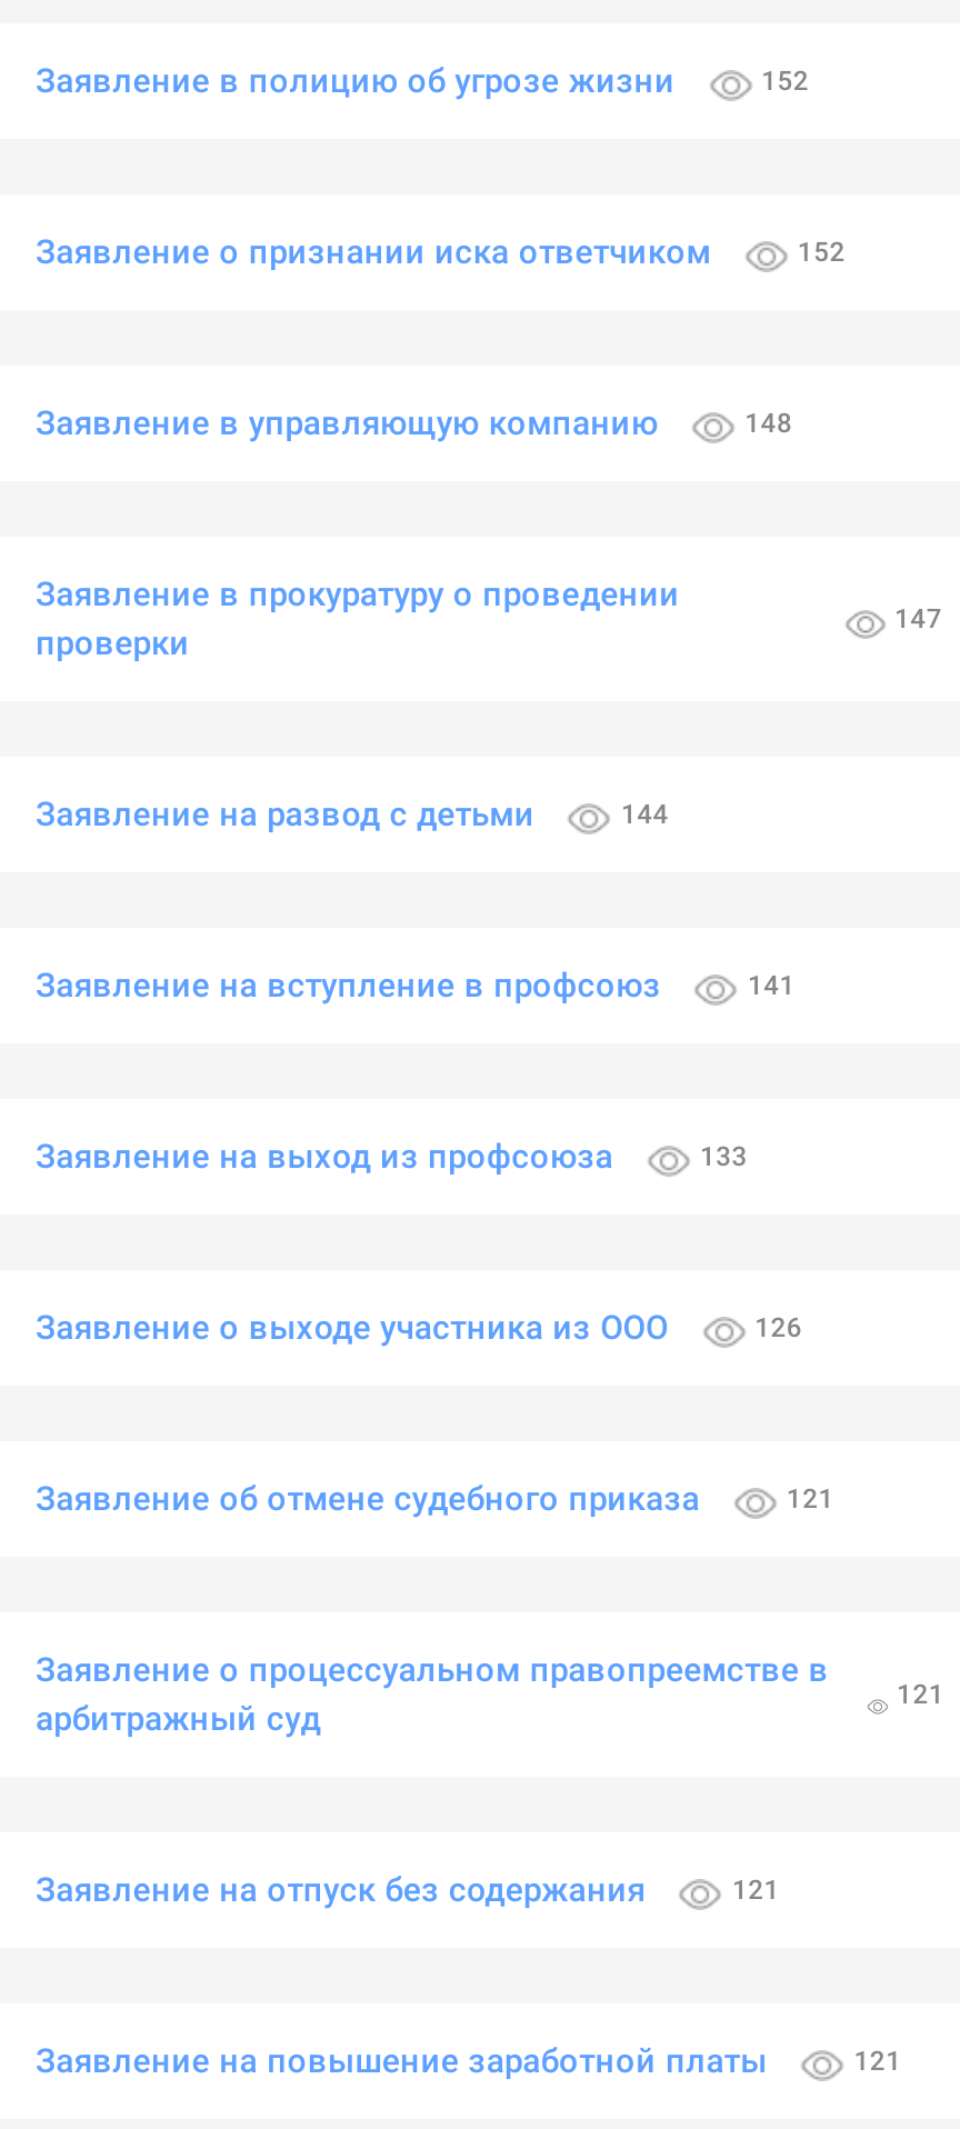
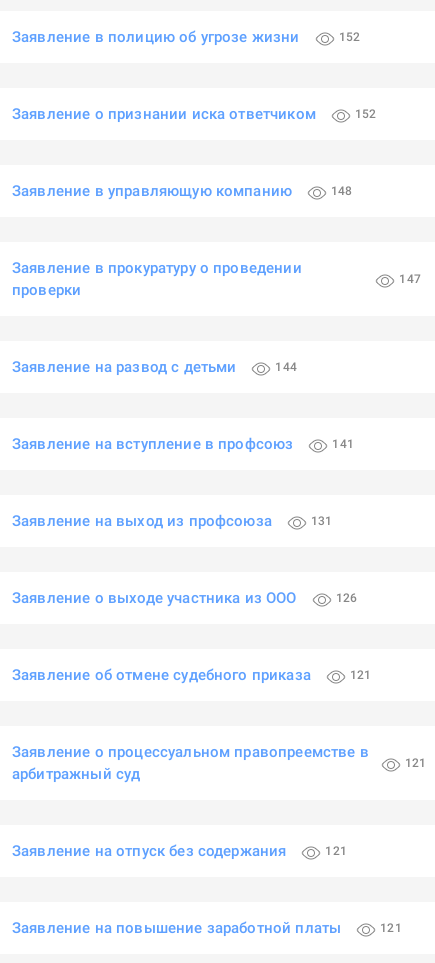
[700,1141,748,1172] 133 -> [311,514,332,528] 131

